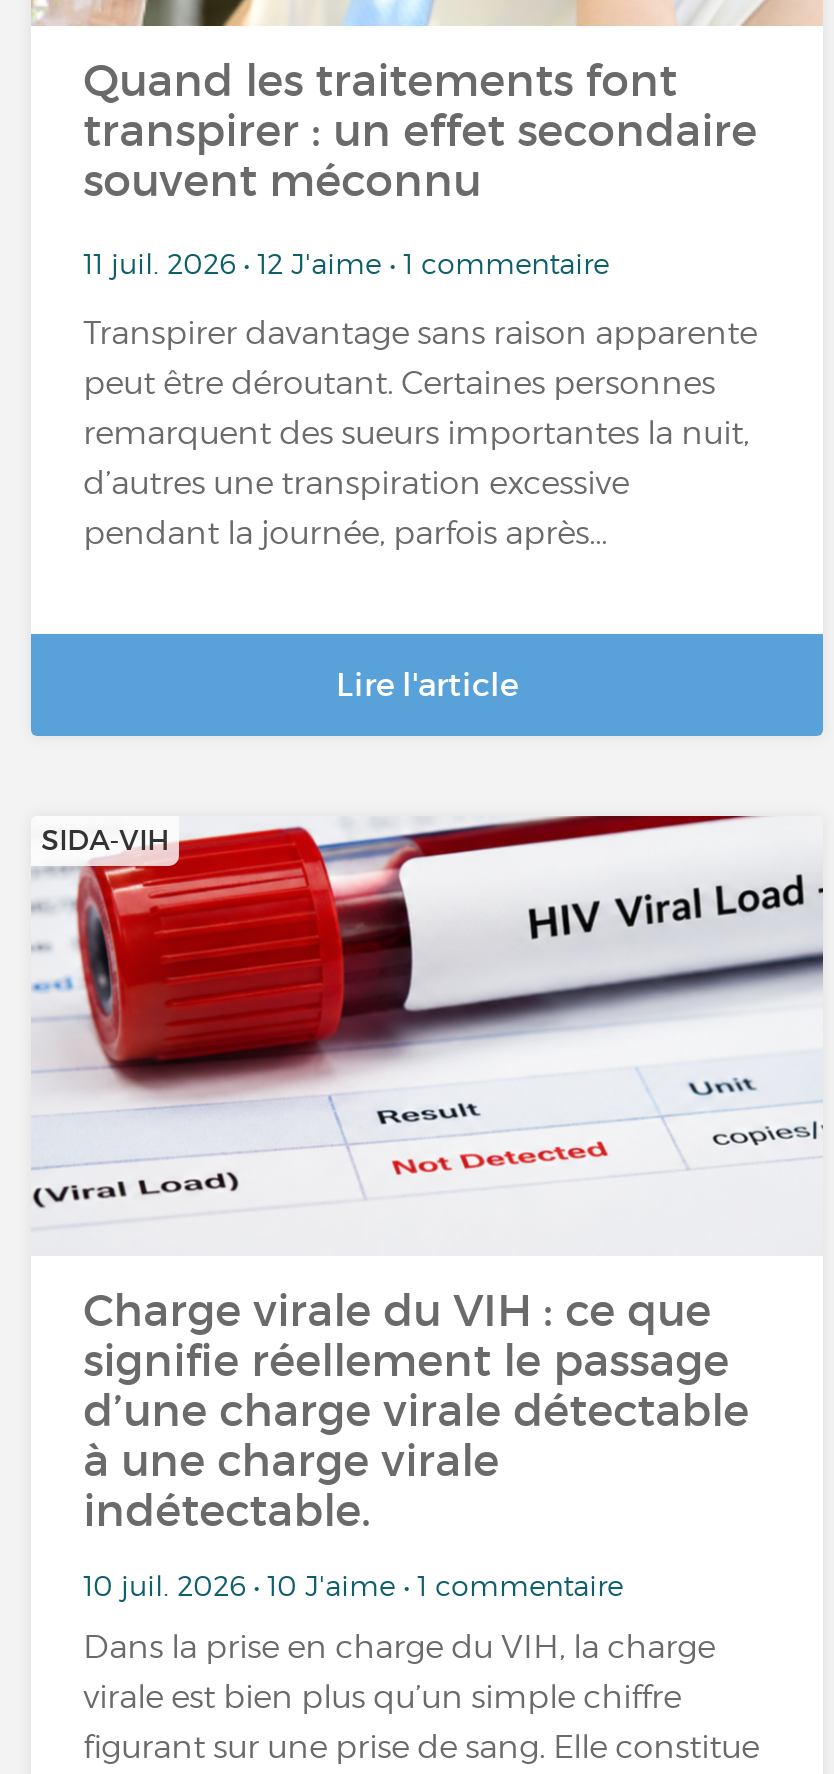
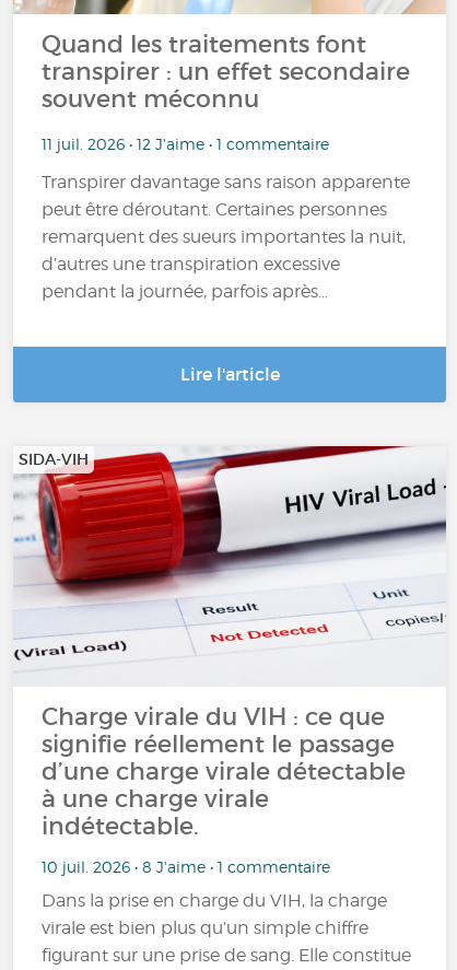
[83,1567,623,1601] 10 juil. 2026 • 10 J'aime • 1 commentaire -> [42,857,330,875] 10 juil. 2026 • 8 J'aime • 1 commentaire

